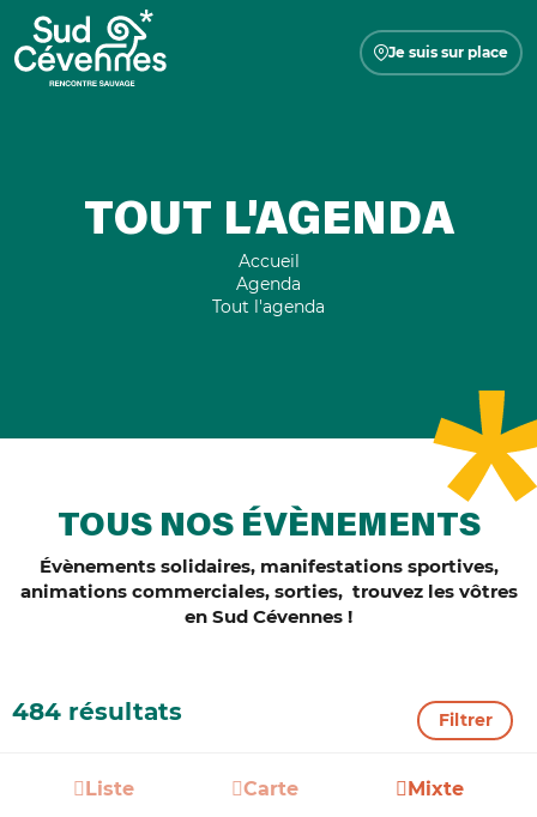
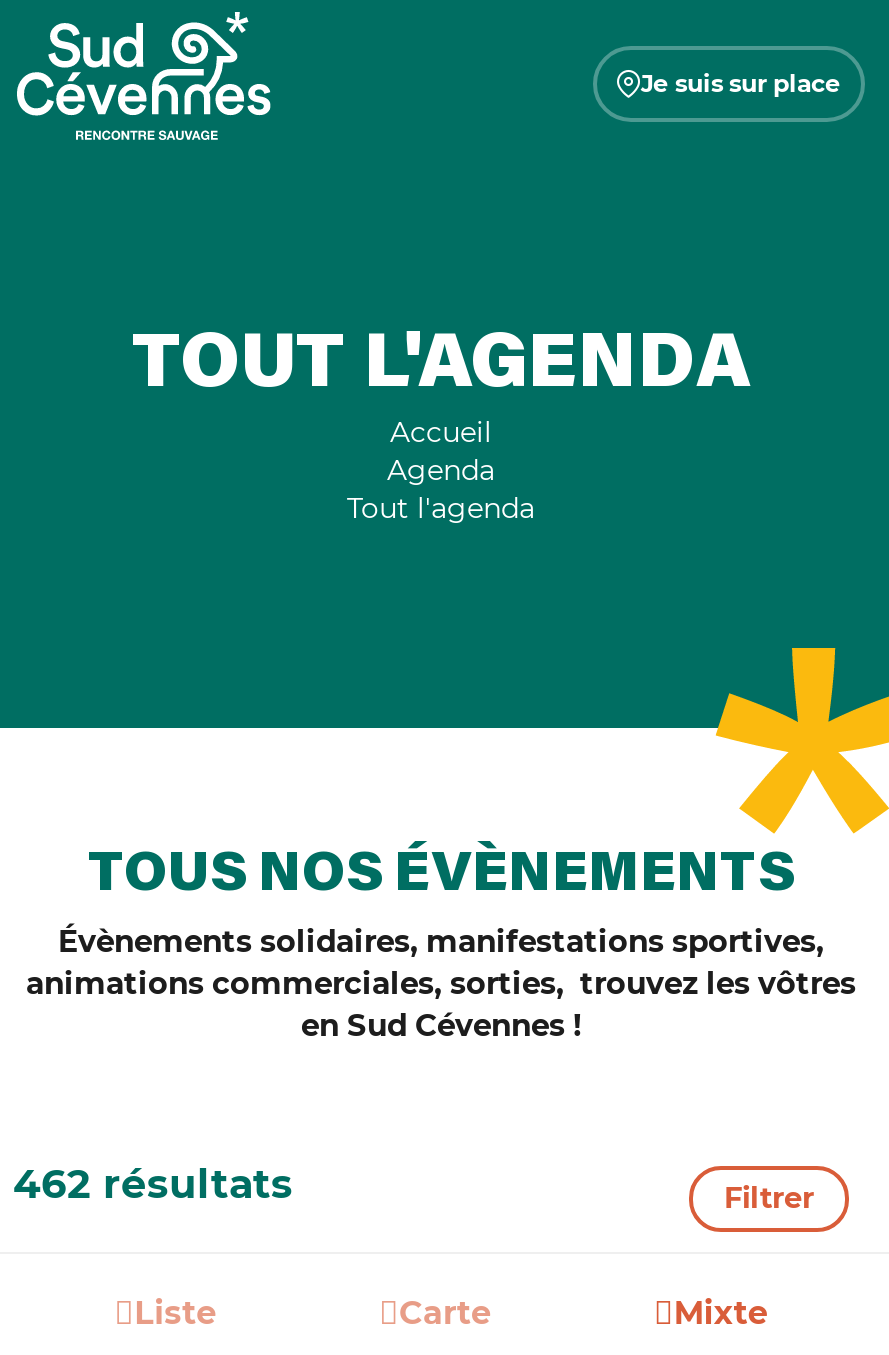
[12,697,182,726] 484 résultats -> [13,1160,293,1208] 462 résultats

